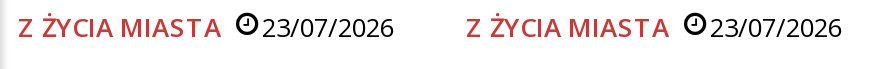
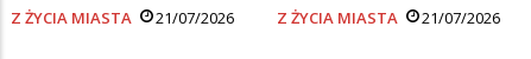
[262,10,394,46] 23/07/2026 -> [156,8,234,29] 21/07/2026
[710,10,842,46] 23/07/2026 -> [422,8,500,29] 21/07/2026

